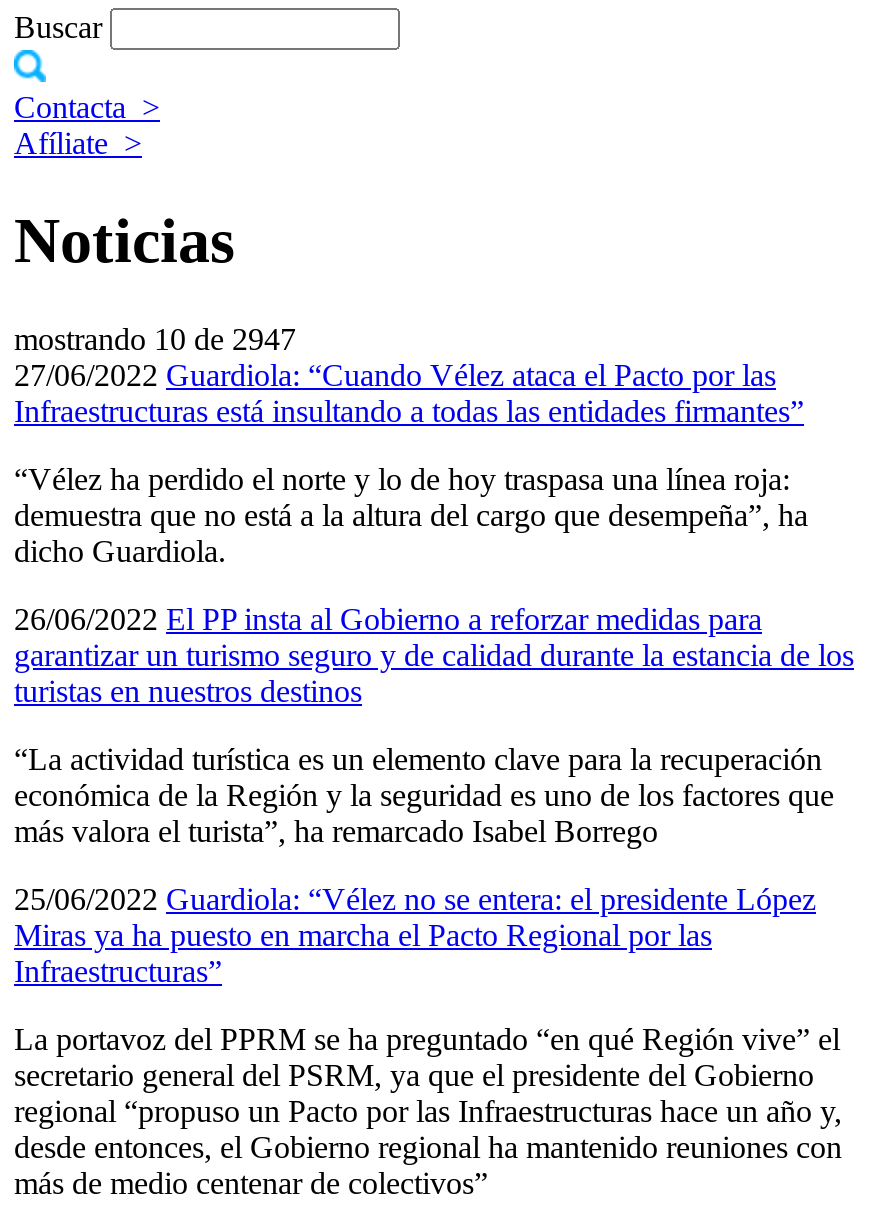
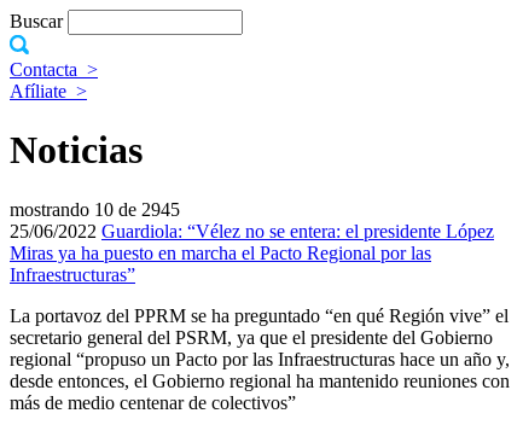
[14,322,854,848] mostrando 10 de 2947 | 27/06/2022 Guardiola: “Cuando Vélez ataca el Pacto por las | Infraestructuras está insultando a todas las entidades firmantes” | “Vélez ha perdido el norte y lo de hoy traspasa una línea roja: | demuestra que no está a la altura del cargo que desempeña”, ha | dicho Guardiola. | 26/06/2022 El PP insta al Gobierno a reforzar medidas para | garantizar un turismo seguro y de calidad durante la estancia de los | turistas en nuestros destinos | “La actividad turística es un elemento clave para la recuperación | económica de la Región y la seguridad es uno de los factores que | más valora el turista”, ha remarcado Isabel Borrego -> [10,199,180,220] mostrando 10 de 2945

